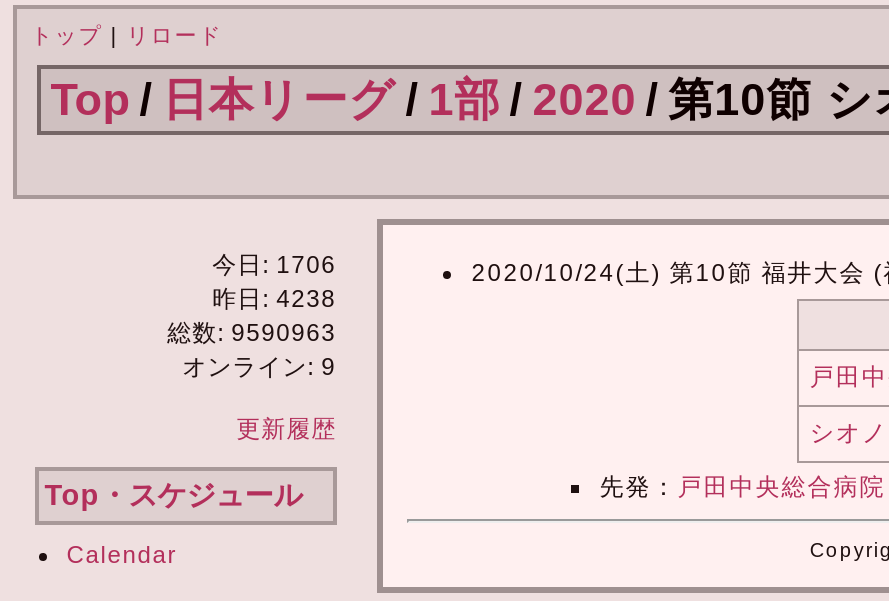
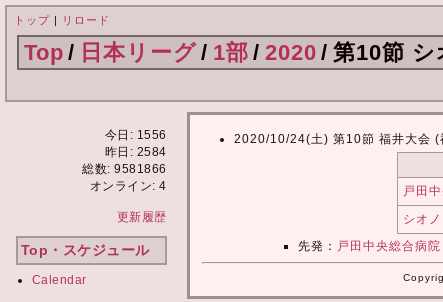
[212,251,336,279] 今日: 1706 -> [105,128,167,142] 今日: 1556
[212,285,336,313] 昨日: 4238 -> [105,145,167,159] 昨日: 2584
[167,319,336,347] 総数: 9590963 -> [82,162,167,176] 総数: 9581866
[182,353,336,381] オンライン: 9 -> [90,179,167,193] オンライン: 4

